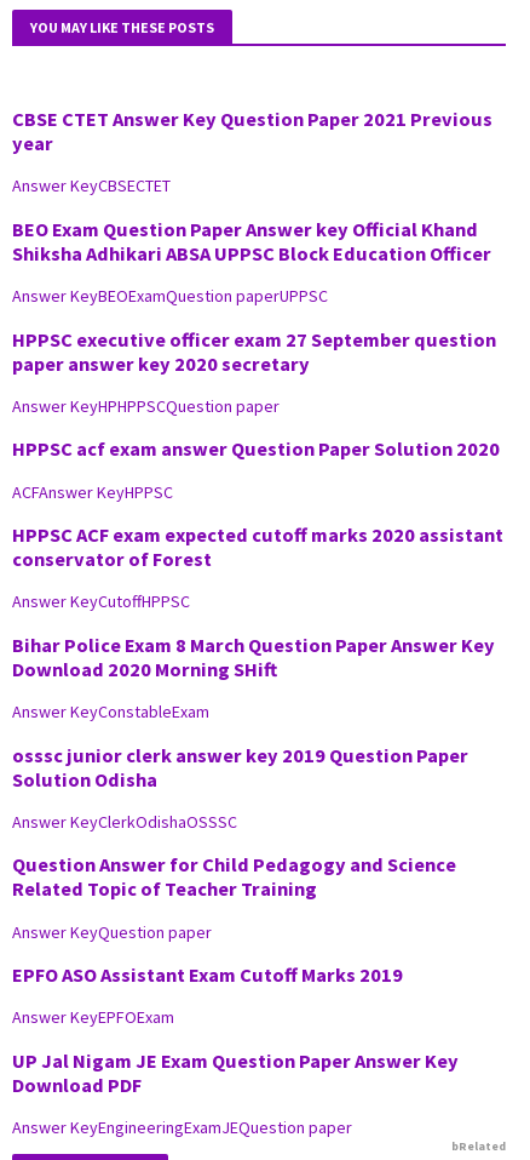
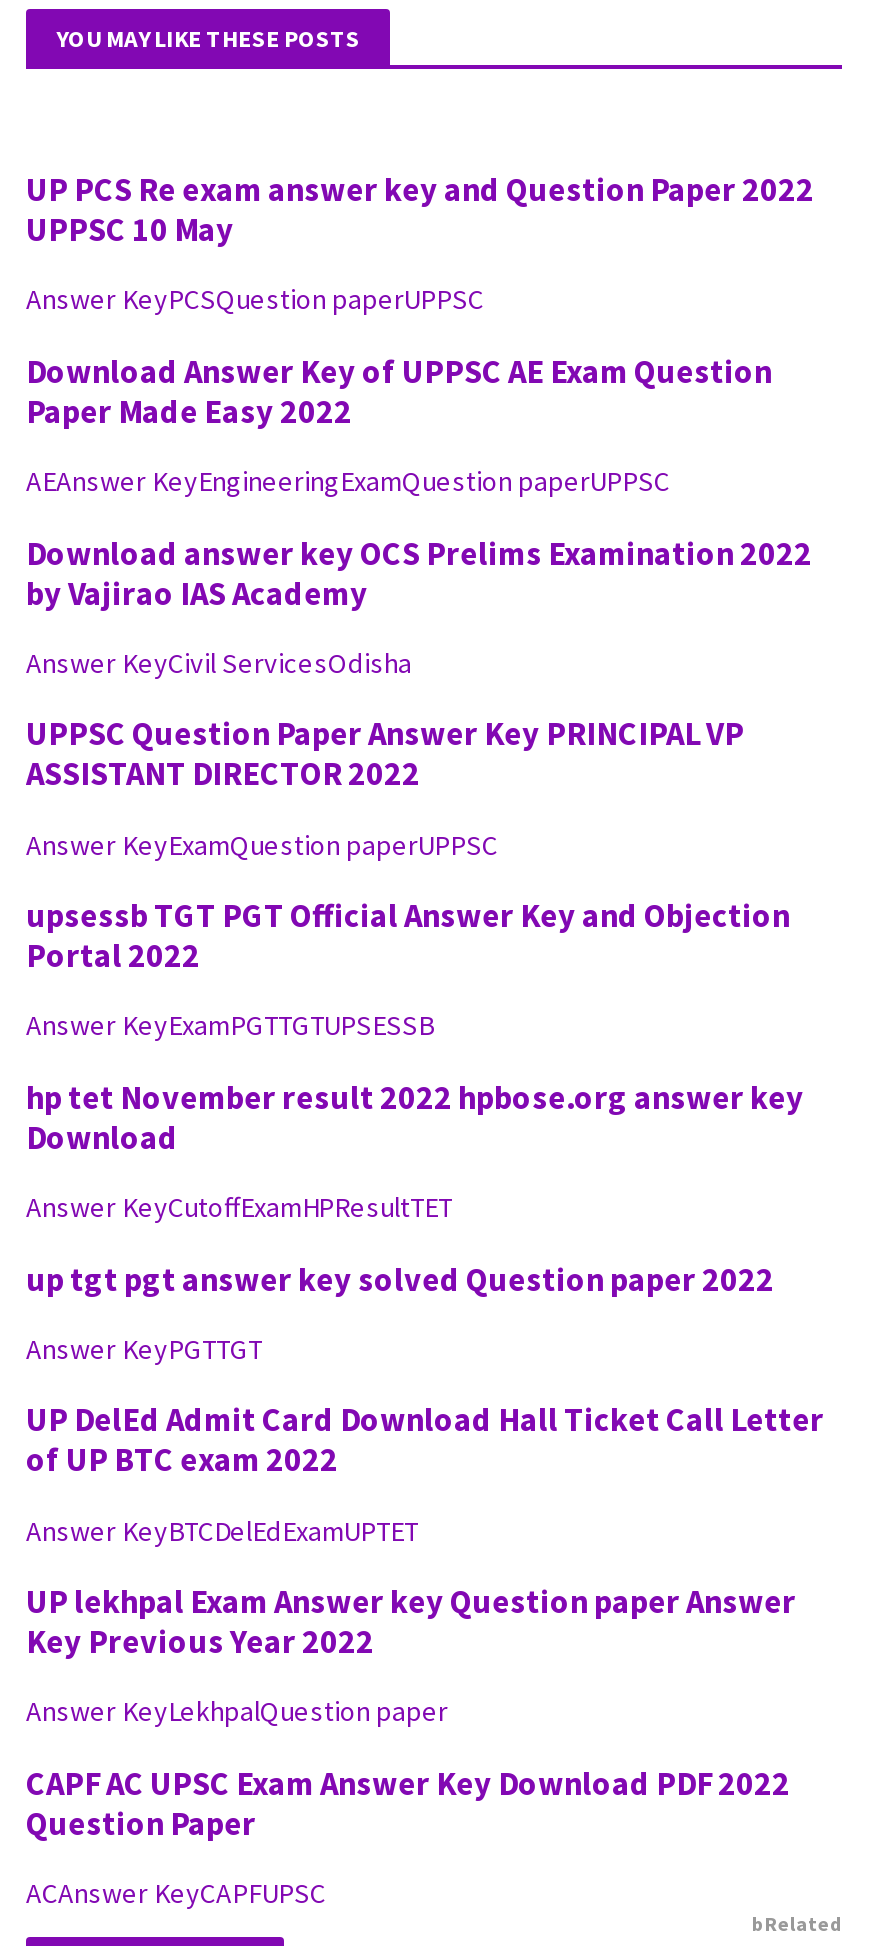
[12,107,492,155] CBSE CTET Answer Key Question Paper 2021 Previous | year -> [26,169,814,249] UP PCS Re exam answer key and Question Paper 2022 | UPPSC 10 May
[12,175,171,197] Answer KeyCBSECTET -> [26,282,484,318] Answer KeyPCSQuestion paperUPPSC
[12,217,491,265] BEO Exam Question Paper Answer key Official Khand | Shiksha Adhikari ABSA UPPSC Block Education Officer -> [26,351,772,431] Download Answer Key of UPPSC AE Exam Question | Paper Made Easy 2022
[12,285,328,307] Answer KeyBEOExamQuestion paperUPPSC -> [26,463,670,499] AEAnswer KeyEngineeringExamQuestion paperUPPSC
[12,327,496,375] HPPSC executive officer exam 27 September question | paper answer key 2020 secretary -> [26,532,812,612] Download answer key OCS Prelims Examination 2022 | by Vajirao IAS Academy
[12,395,280,417] Answer KeyHPHPPSCQuestion paper -> [26,645,412,681] Answer KeyCivil ServicesOdisha
[12,437,500,461] HPPSC acf exam answer Question Paper Solution 2020 -> [26,713,744,793] UPPSC Question Paper Answer Key PRINCIPAL VP | ASSISTANT DIRECTOR 2022
[12,481,173,503] ACFAnswer KeyHPPSC -> [26,826,498,862] Answer KeyExamQuestion paperUPPSC
[12,522,503,571] HPPSC ACF exam expected cutoff marks 2020 assistant | conservator of Forest -> [26,895,790,975] upsessb TGT PGT Official Answer Key and Objection | Portal 2022
[12,591,190,613] Answer KeyCutoffHPPSC -> [26,1008,434,1044] Answer KeyExamPGTTGTUPSESSB
[12,632,495,681] Bihar Police Exam 8 March Question Paper Answer Key | Download 2020 Morning SHift -> [26,1077,804,1157] hp tet November result 2022 hpbose.org answer key | Download
[12,701,209,723] Answer KeyConstableExam -> [26,1189,452,1225] Answer KeyCutoffExamHPResultTET
[12,742,468,791] osssc junior clerk answer key 2019 Question Paper | Solution Odisha -> [26,1258,774,1298] up tgt pgt answer key solved Question paper 2022
[12,811,237,833] Answer KeyClerkOdishaOSSSC -> [26,1331,262,1367] Answer KeyPGTTGT
[12,852,456,901] Question Answer for Child Pedagogy and Science | Related Topic of Teacher Training -> [26,1399,824,1479] UP DelEd Admit Card Download Hall Ticket Call Letter | of UP BTC exam 2022
[12,921,212,943] Answer KeyQuestion paper -> [26,1512,418,1548] Answer KeyBTCDelEdExamUPTET
[12,962,403,987] EPFO ASO Assistant Exam Cutoff Marks 2019 -> [26,1581,796,1661] UP lekhpal Exam Answer key Question paper Answer | Key Previous Year 2022
[12,1007,174,1028] Answer KeyEPFOExam -> [26,1694,448,1730] Answer KeyLekhpalQuestion paper
[12,1048,459,1097] UP Jal Nigam JE Exam Question Paper Answer Key | Download PDF -> [26,1763,790,1843] CAPF AC UPSC Exam Answer Key Download PDF 2022 | Question Paper
[12,1116,352,1138] Answer KeyEngineeringExamJEQuestion paper -> [26,1875,326,1911] ACAnswer KeyCAPFUPSC

